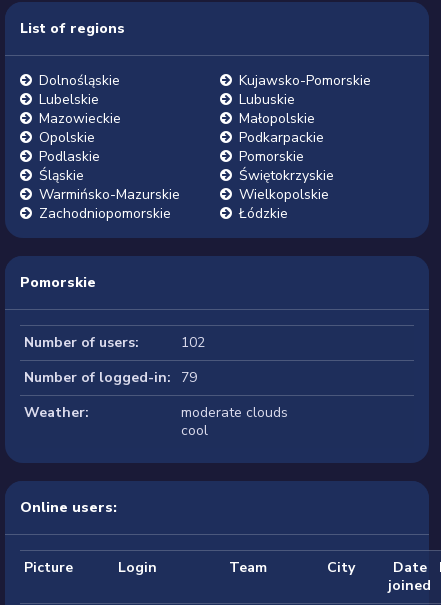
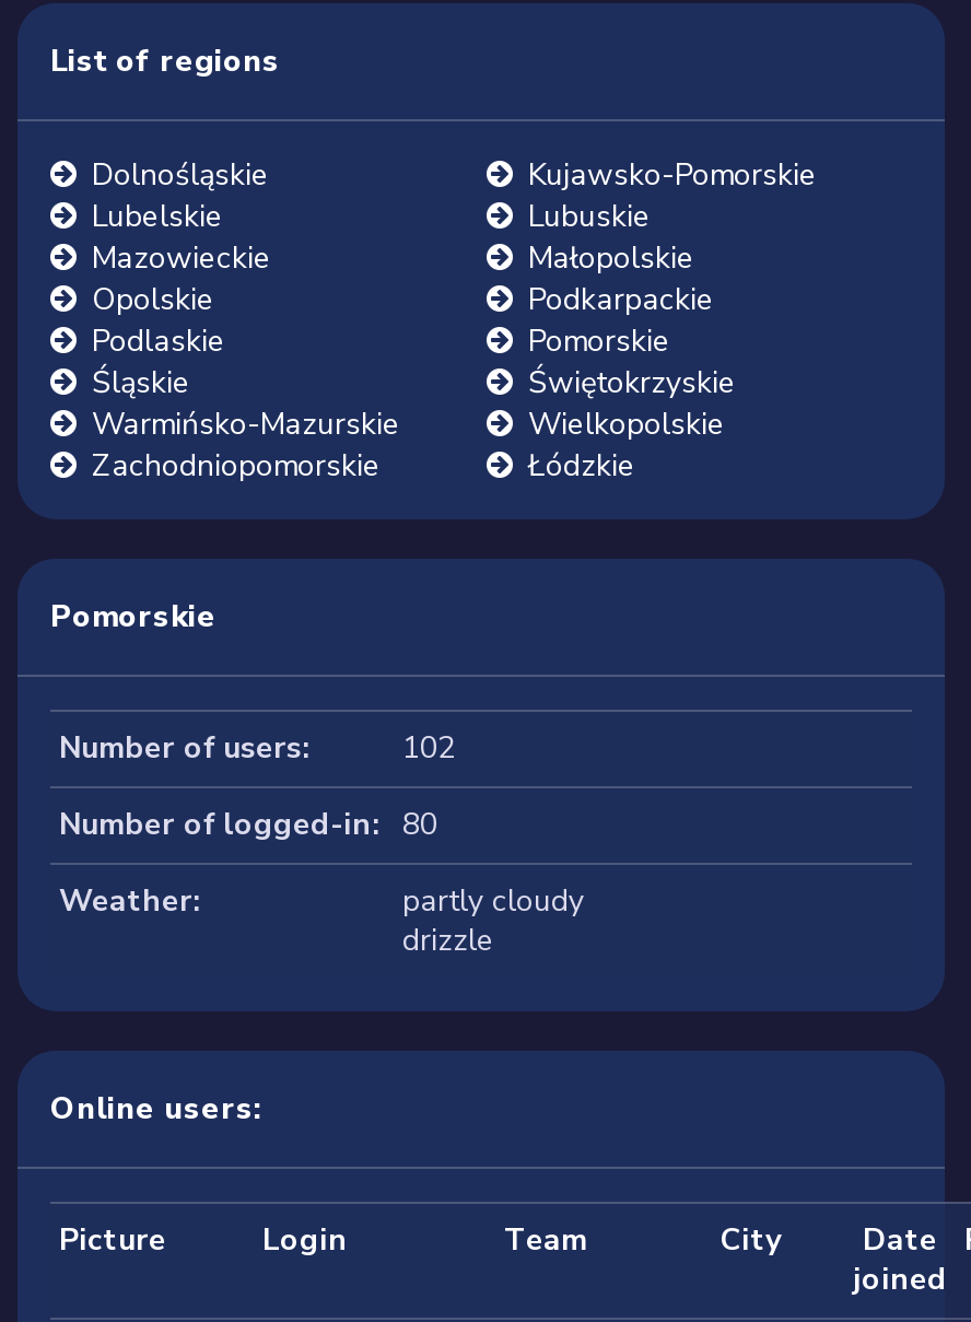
[24,368,197,387] Number of logged-in: 79 -> [59,803,437,845] Number of logged-in: 80
[181,403,288,440] moderate clouds | cool -> [402,880,584,961] partly cloudy | drizzle

